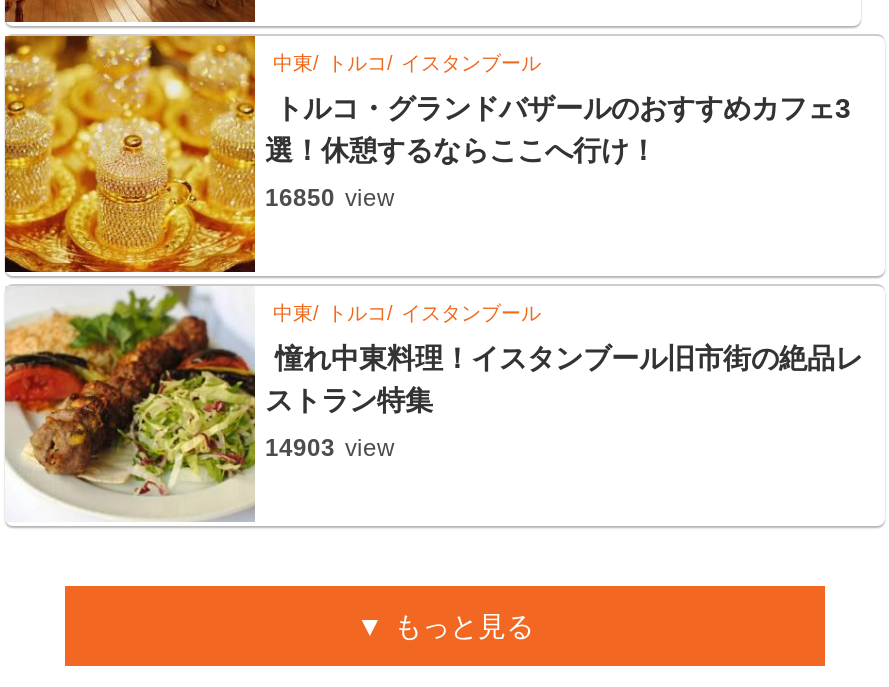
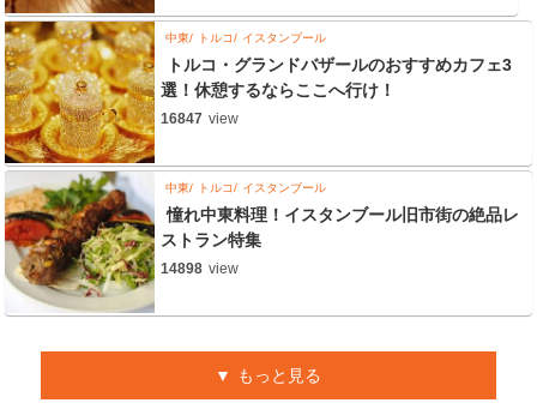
[265,185,395,213] 16850 view -> [161,111,239,128] 16847 view
[265,435,395,463] 14903 view -> [161,261,239,278] 14898 view

